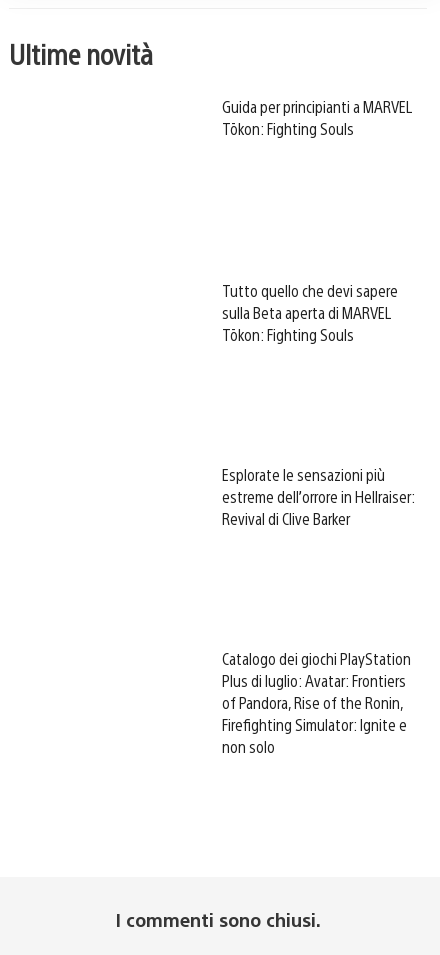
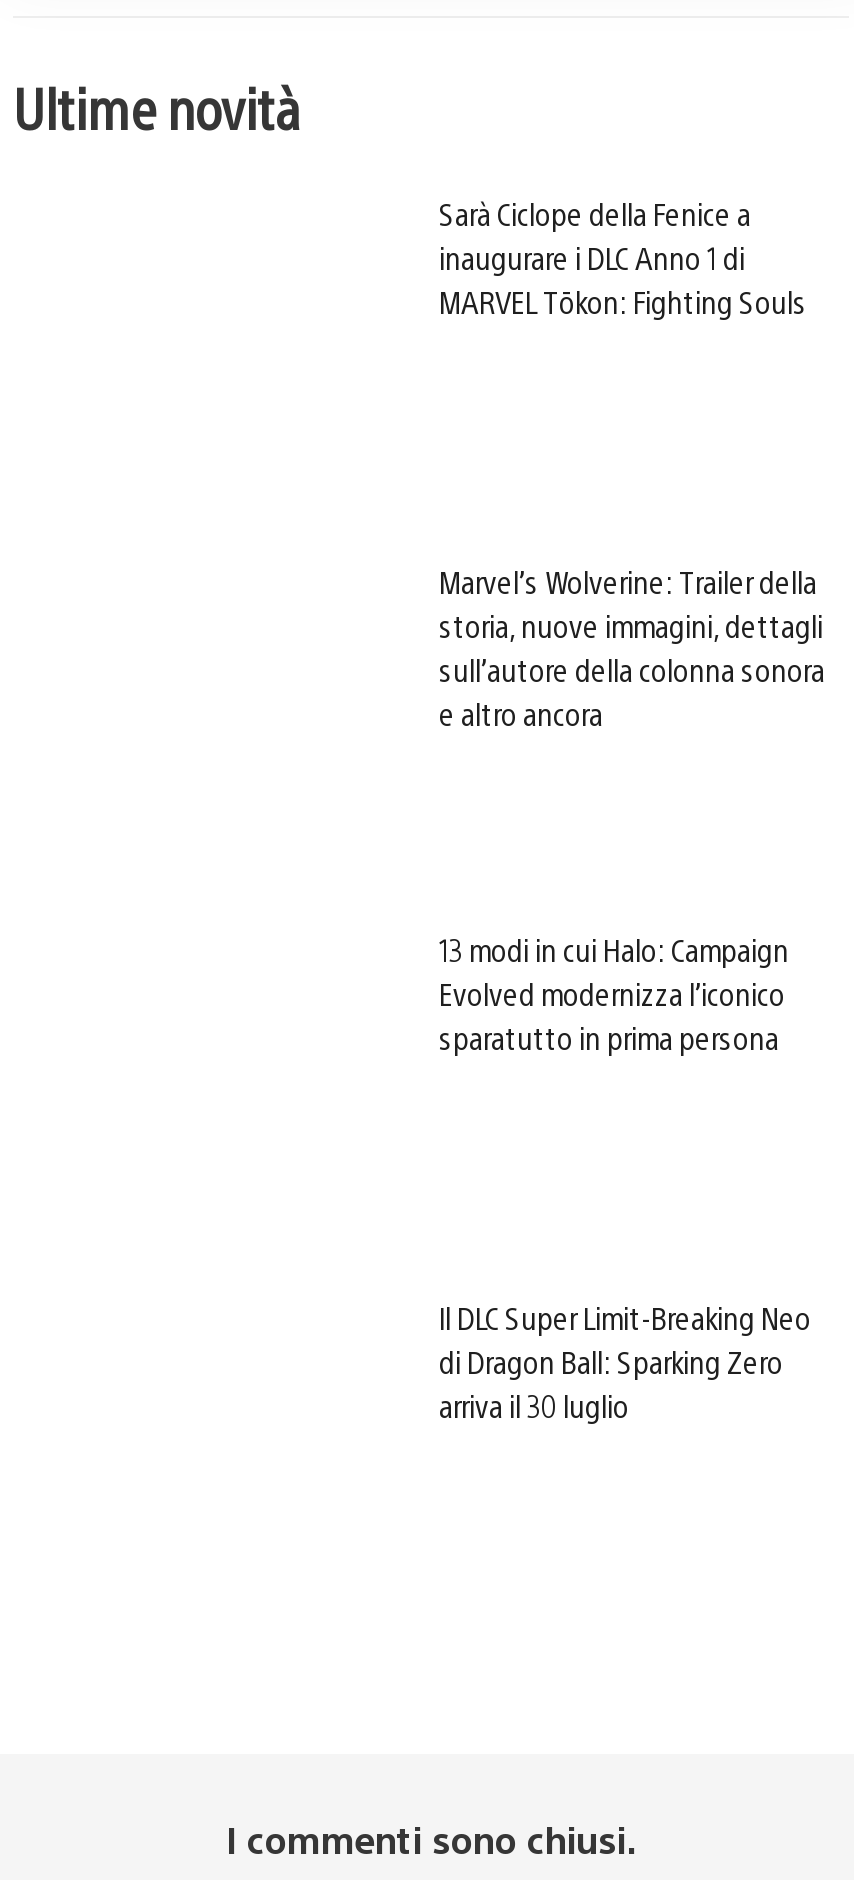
[222,96,412,139] Guida per principianti a MARVEL | Tōkon: Fighting Souls -> [439,192,807,322] Sarà Ciclope della Fenice a | inaugurare i DLC Anno 1 di | MARVEL Tōkon: Fighting Souls
[222,280,398,345] Tutto quello che devi sapere | sulla Beta aperta di MARVEL | Tōkon: Fighting Souls -> [439,560,825,734] Marvel’s Wolverine: Trailer della | storia, nuove immagini, dettagli | sull’autore della colonna sonora | e altro ancora
[222,464,415,529] Esplorate le sensazioni più | estreme dell’orrore in Hellraiser: | Revival di Clive Barker -> [439,928,789,1058] 13 modi in cui Halo: Campaign | Evolved modernizza l’iconico | sparatutto in prima persona
[222,648,411,757] Catalogo dei giochi PlayStation | Plus di luglio: Avatar: Frontiers | of Pandora, Rise of the Ronin, | Firefighting Simulator: Ignite e | non solo -> [439,1296,811,1426] Il DLC Super Limit-Breaking Neo | di Dragon Ball: Sparking Zero | arriva il 30 luglio

